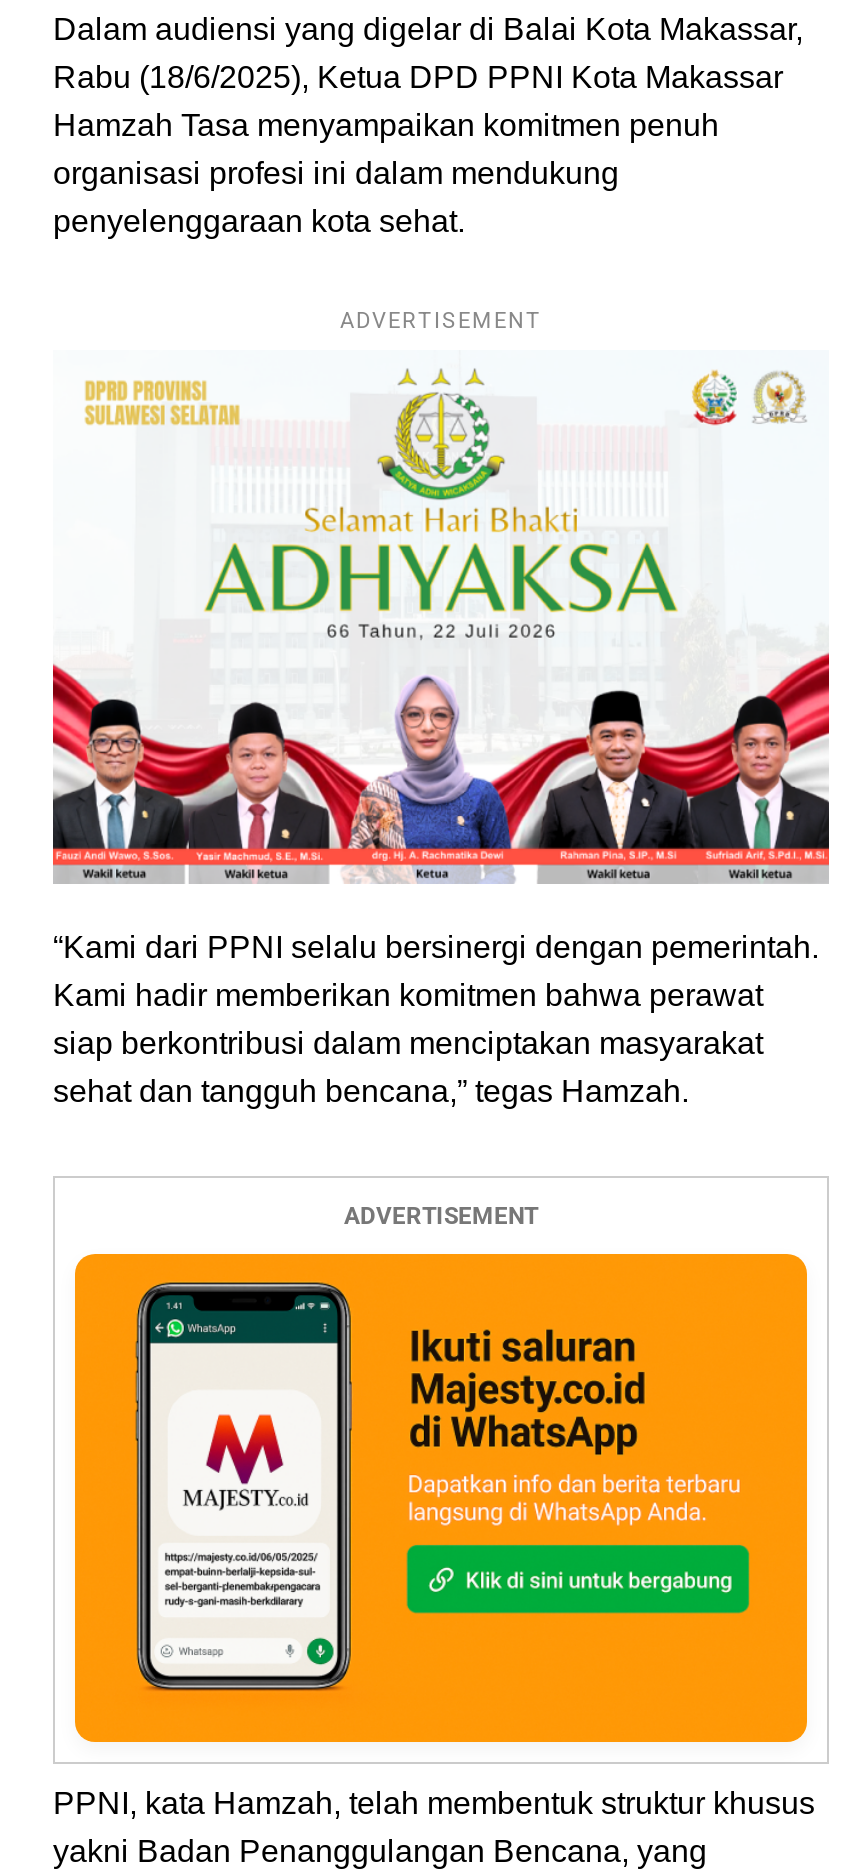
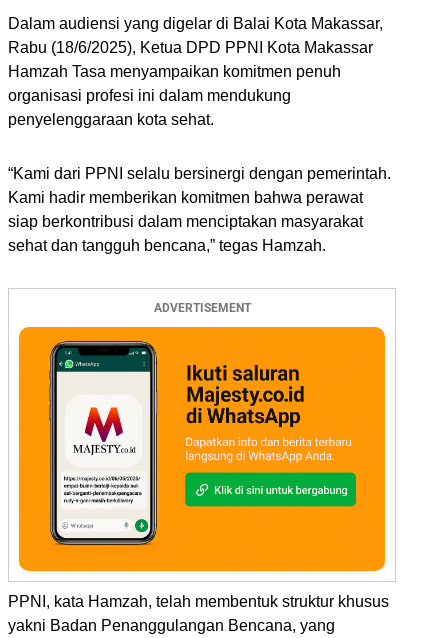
[340,309,542,335] ADVERTISEMENT -> none
[51,370,831,884] [image] -> none

